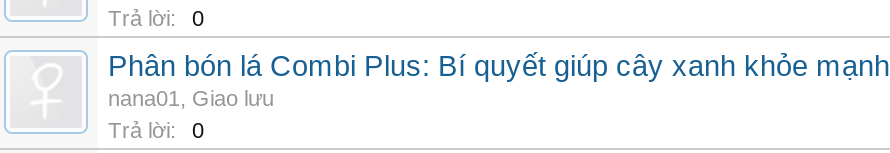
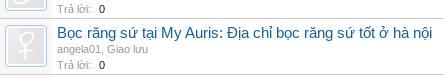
[108,50,890,110] Phân bón lá Combi Plus: Bí quyết giúp cây xanh khỏe mạnh | nana01, Giao lưu -> [57,25,432,55] Bọc răng sứ tại My Auris: Địa chỉ bọc răng sứ tốt ở hà nội | angela01, Giao lưu

